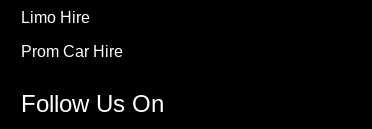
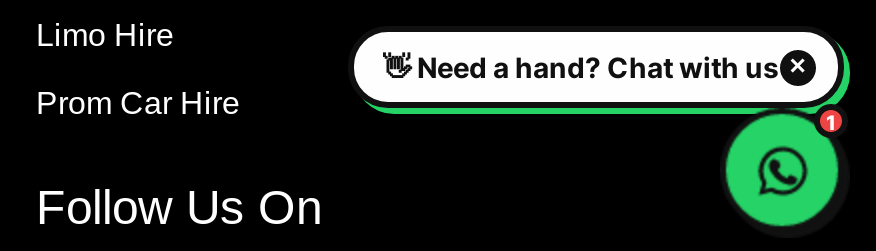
none -> [352,30,852,230] [image]

